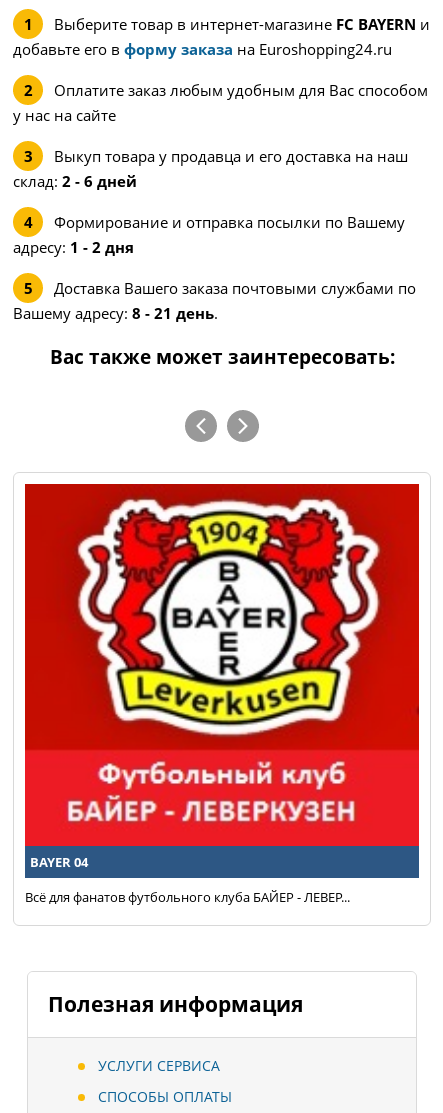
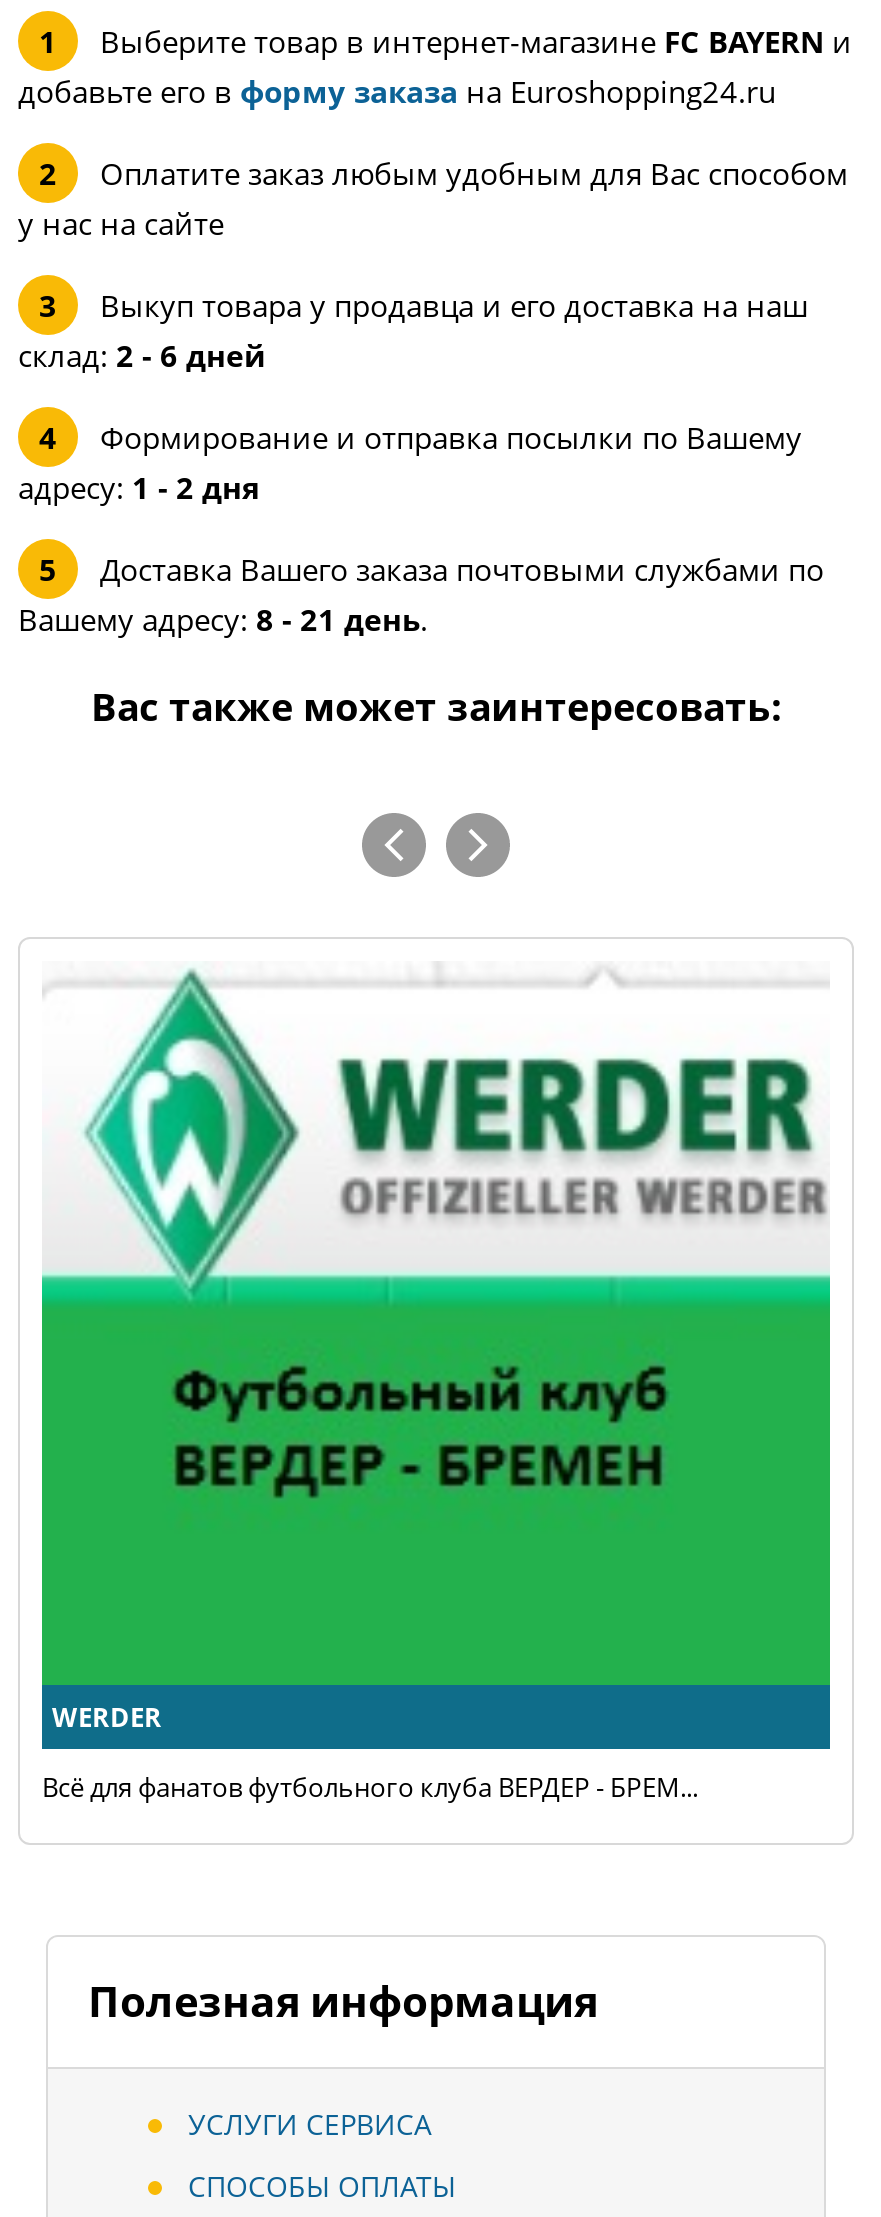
[24,483,420,871] [image] | BAYER 04 -> [40,961,832,1743] [image] | WERDER
[25,888,350,906] Всё для фанатов футбольного клуба БАЙЕР - ЛЕВЕР... -> [42,1769,698,1805] Всё для фанатов футбольного клуба ВЕРДЕР - БРЕМ...

